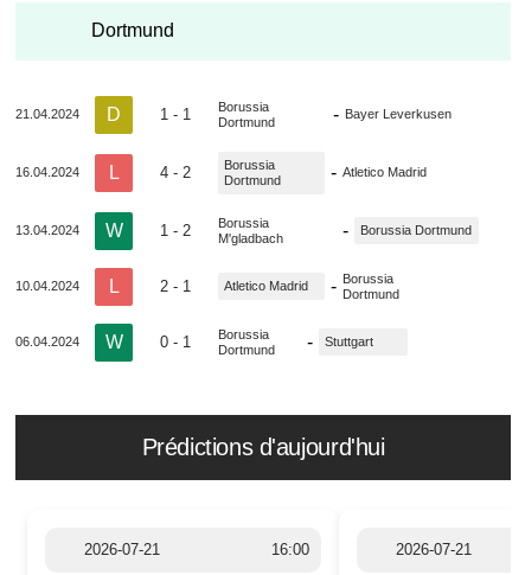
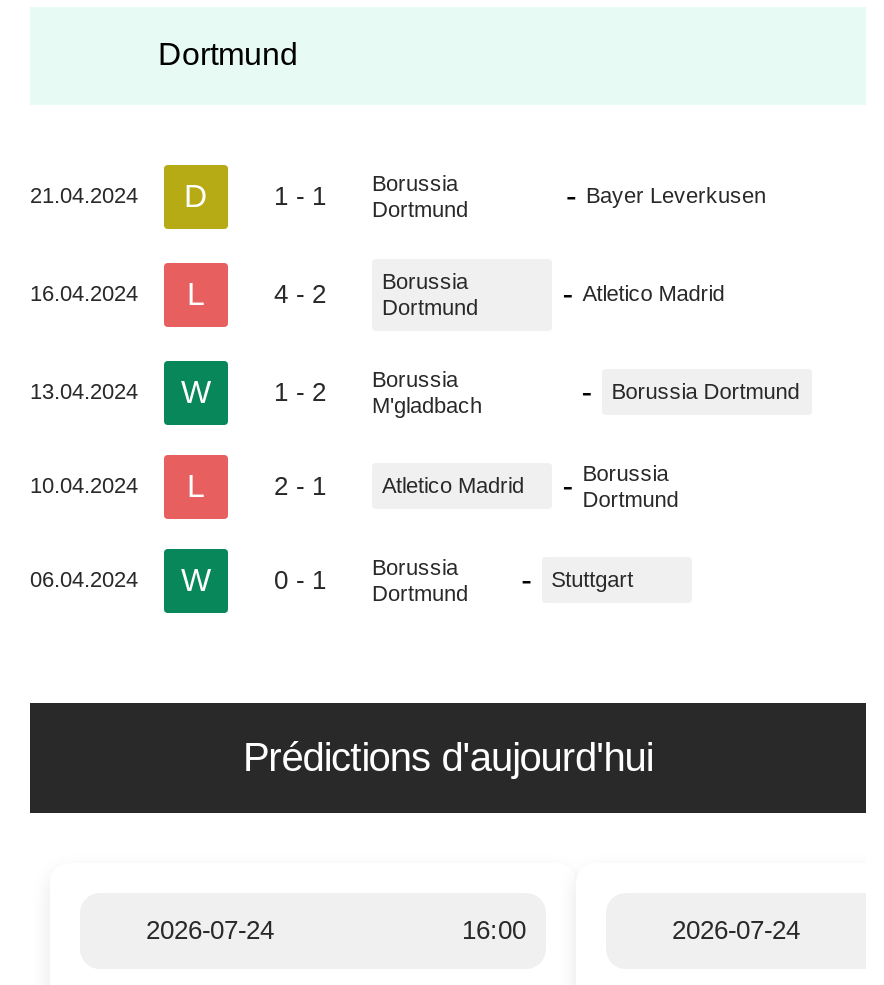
[84,540,160,558] 2026-07-21 -> [146,914,274,944] 2026-07-24
[396,540,472,558] 2026-07-21 -> [672,914,800,944] 2026-07-24

